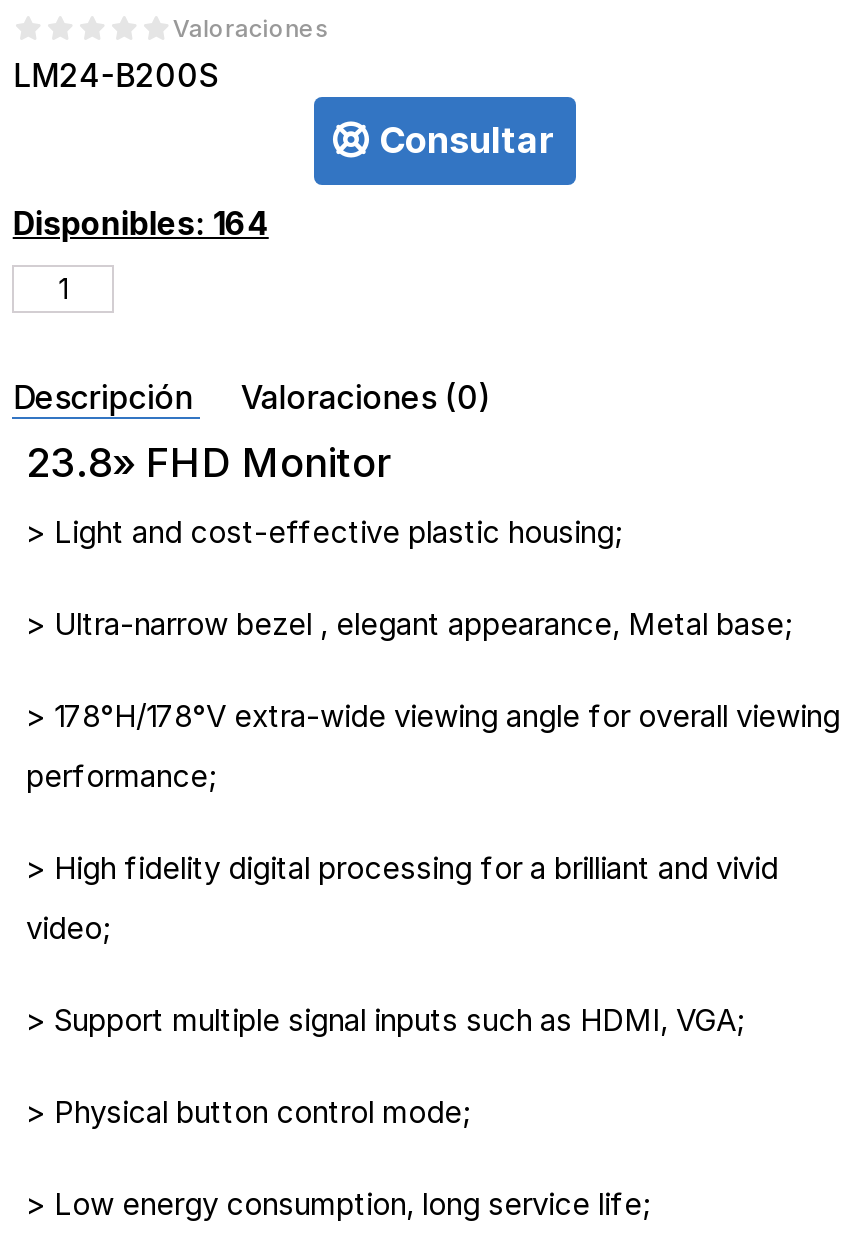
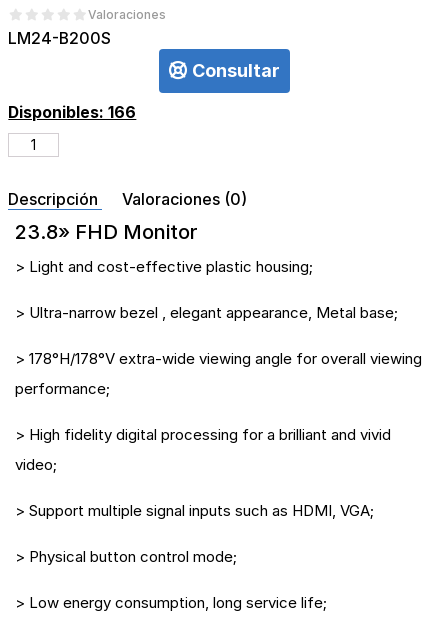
[13,205,269,243] Disponibles: 164 -> [8,103,136,122] Disponibles: 166

